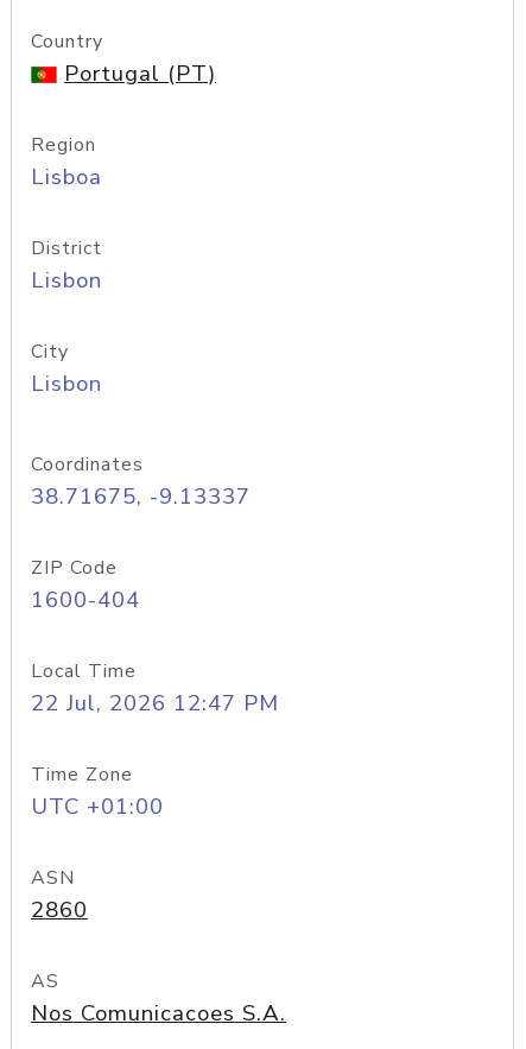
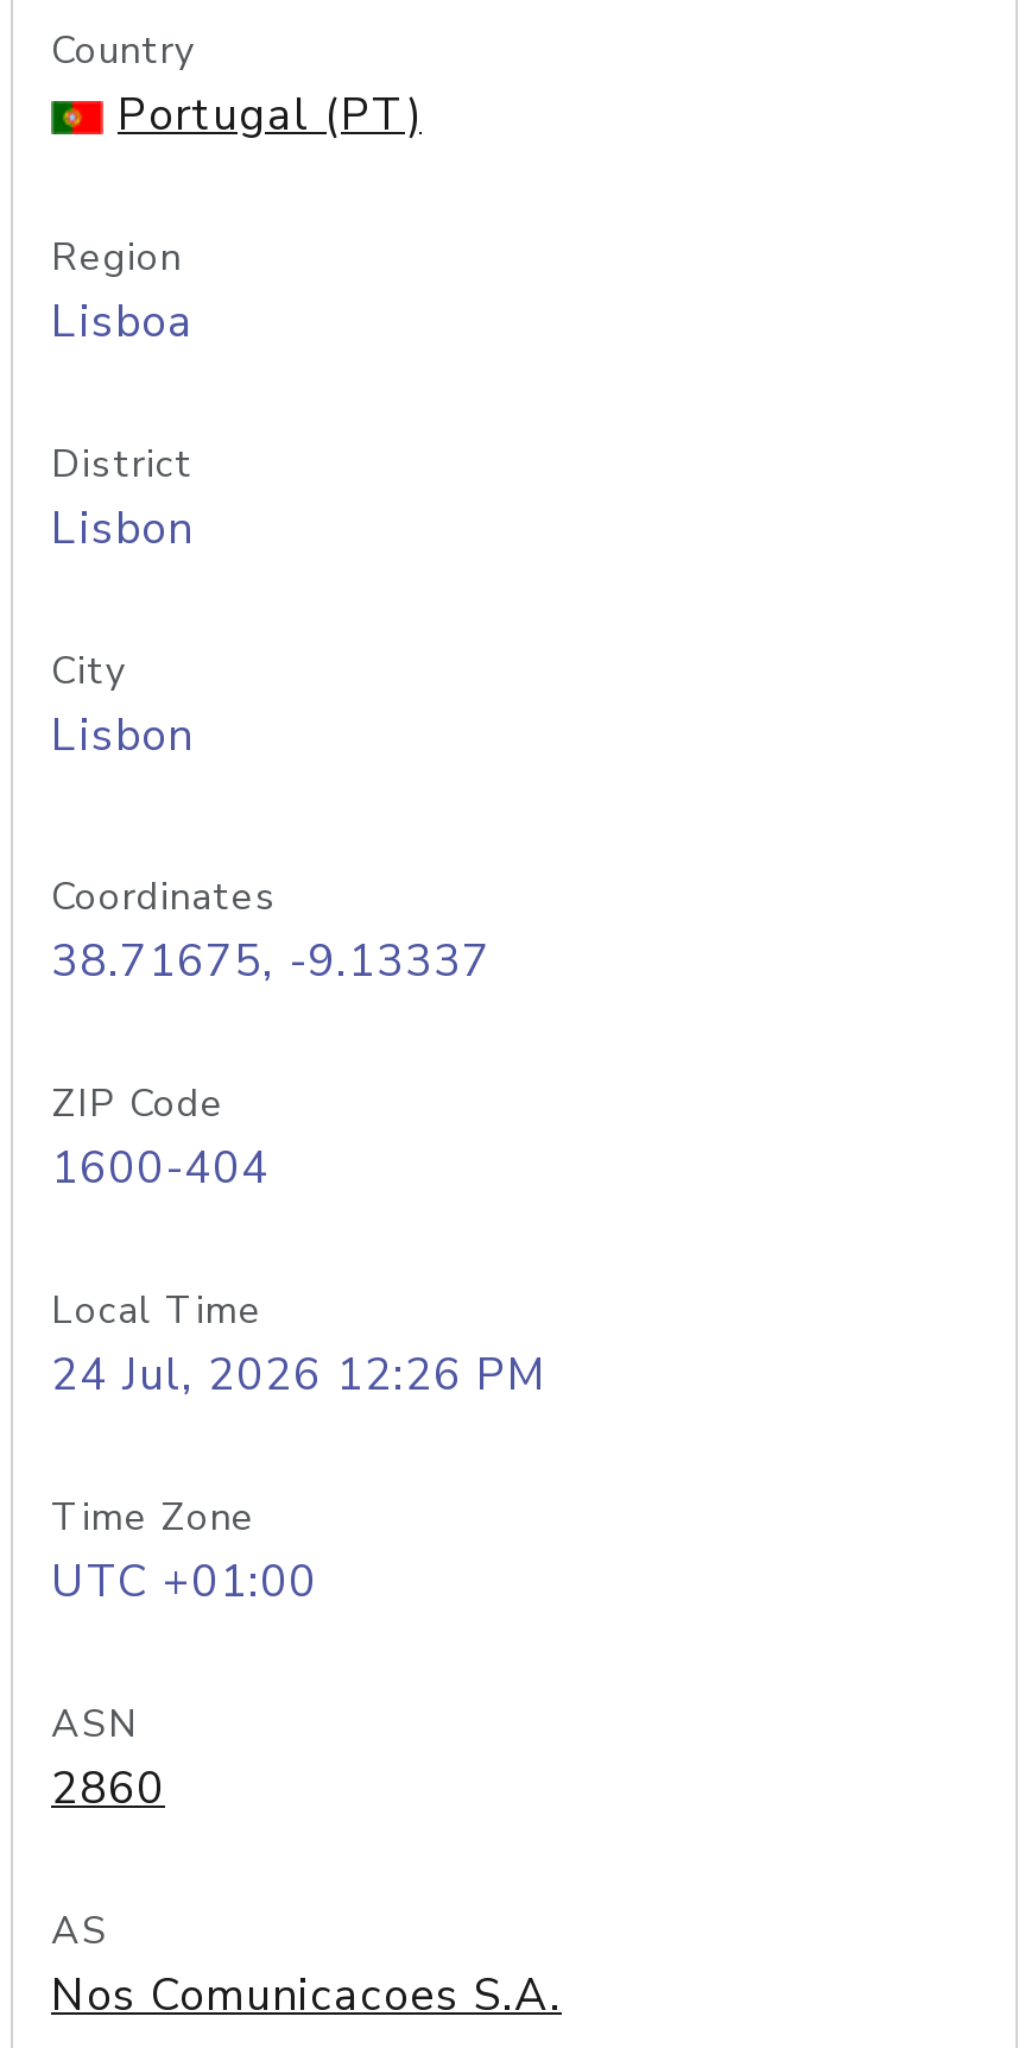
[31,688,279,719] 22 Jul, 2026 12:47 PM -> [51,1344,548,1406] 24 Jul, 2026 12:26 PM

